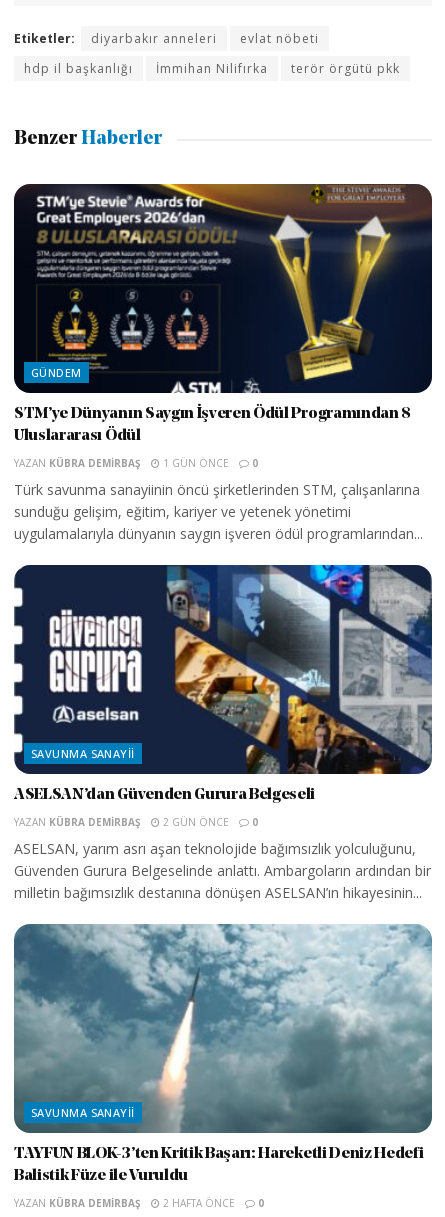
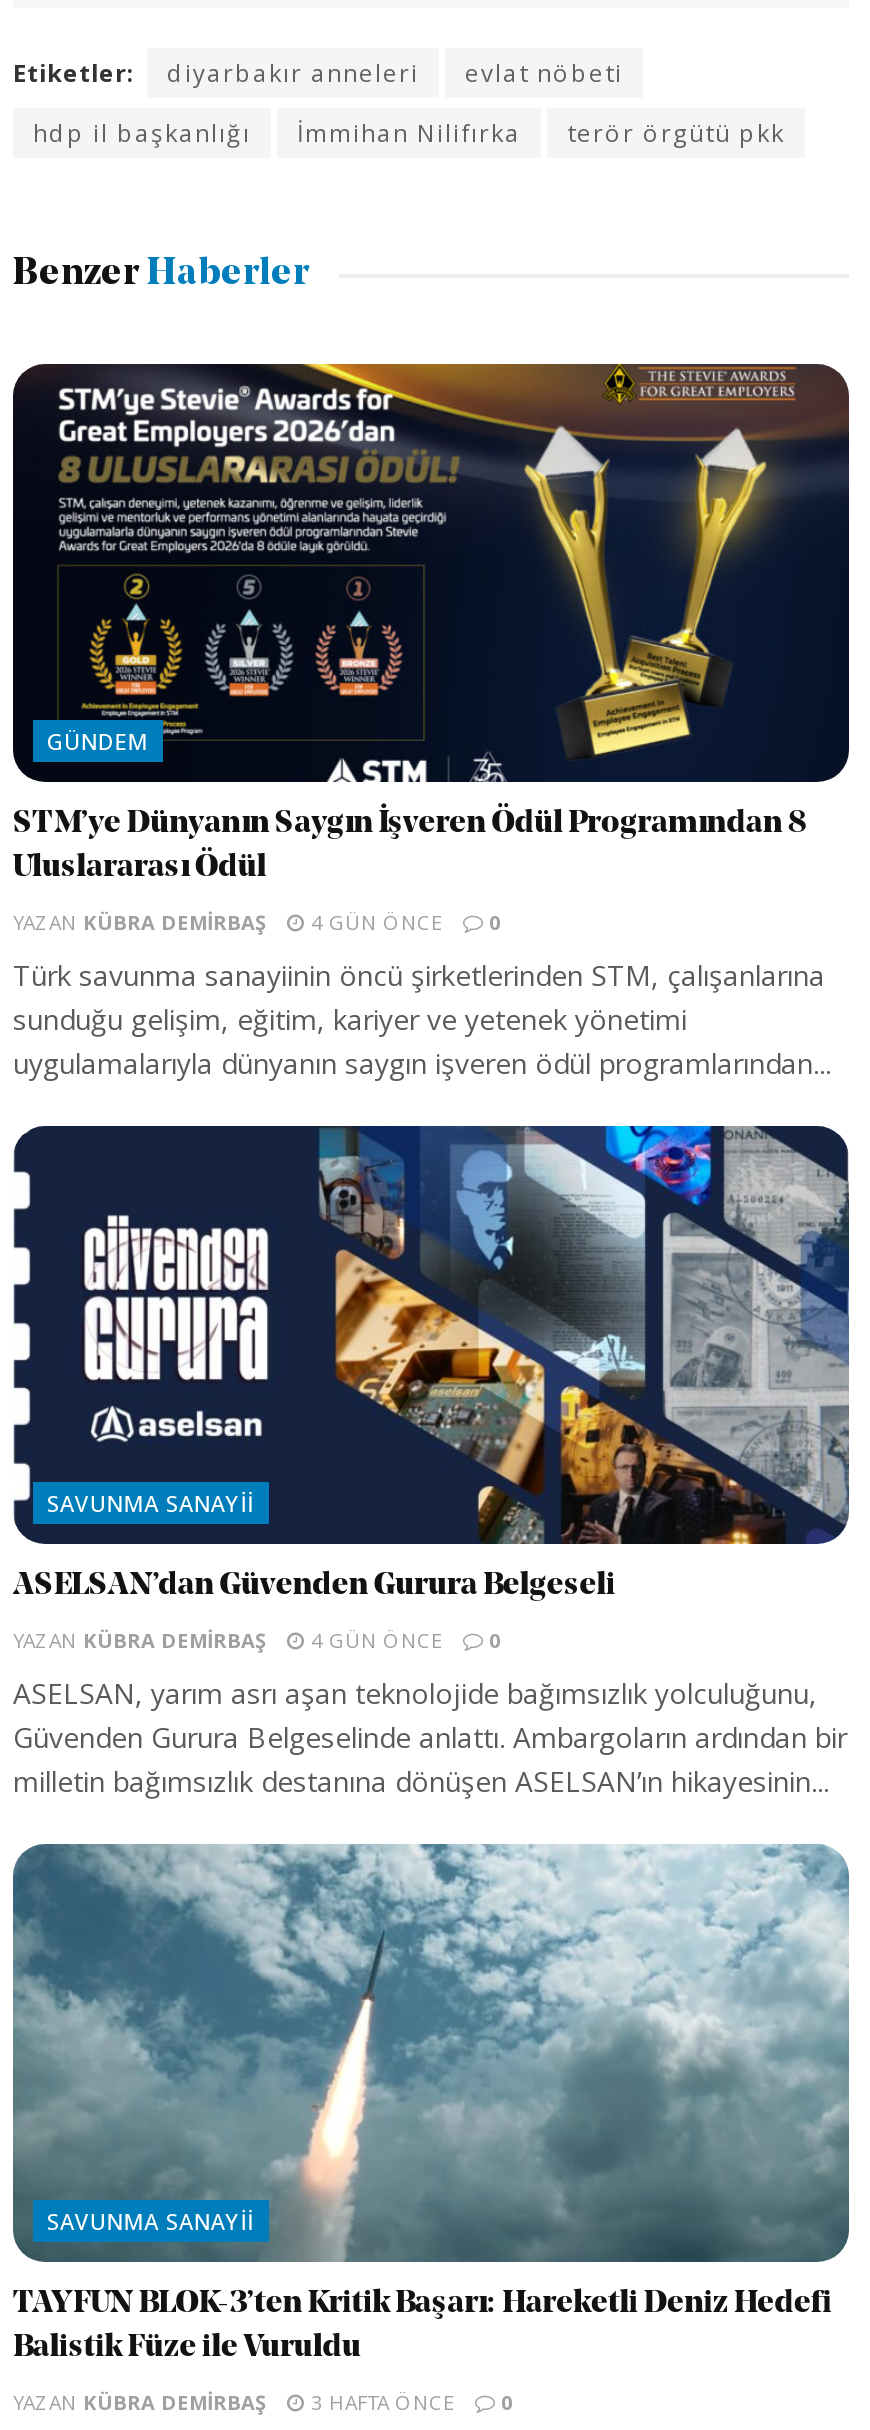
[14,456,258,470] YAZAN KÜBRA DEMIRBAŞ 1 GÜN ÖNCE 0 -> [13,907,501,935] YAZAN KÜBRA DEMIRBAŞ 4 GÜN ÖNCE 0
[14,815,258,829] YAZAN KÜBRA DEMIRBAŞ 2 GÜN ÖNCE 0 -> [13,1625,501,1653] YAZAN KÜBRA DEMIRBAŞ 4 GÜN ÖNCE 0
[14,1196,264,1210] YAZAN KÜBRA DEMIRBAŞ 2 HAFTA ÖNCE 0 -> [13,2387,513,2415] YAZAN KÜBRA DEMIRBAŞ 3 HAFTA ÖNCE 0

